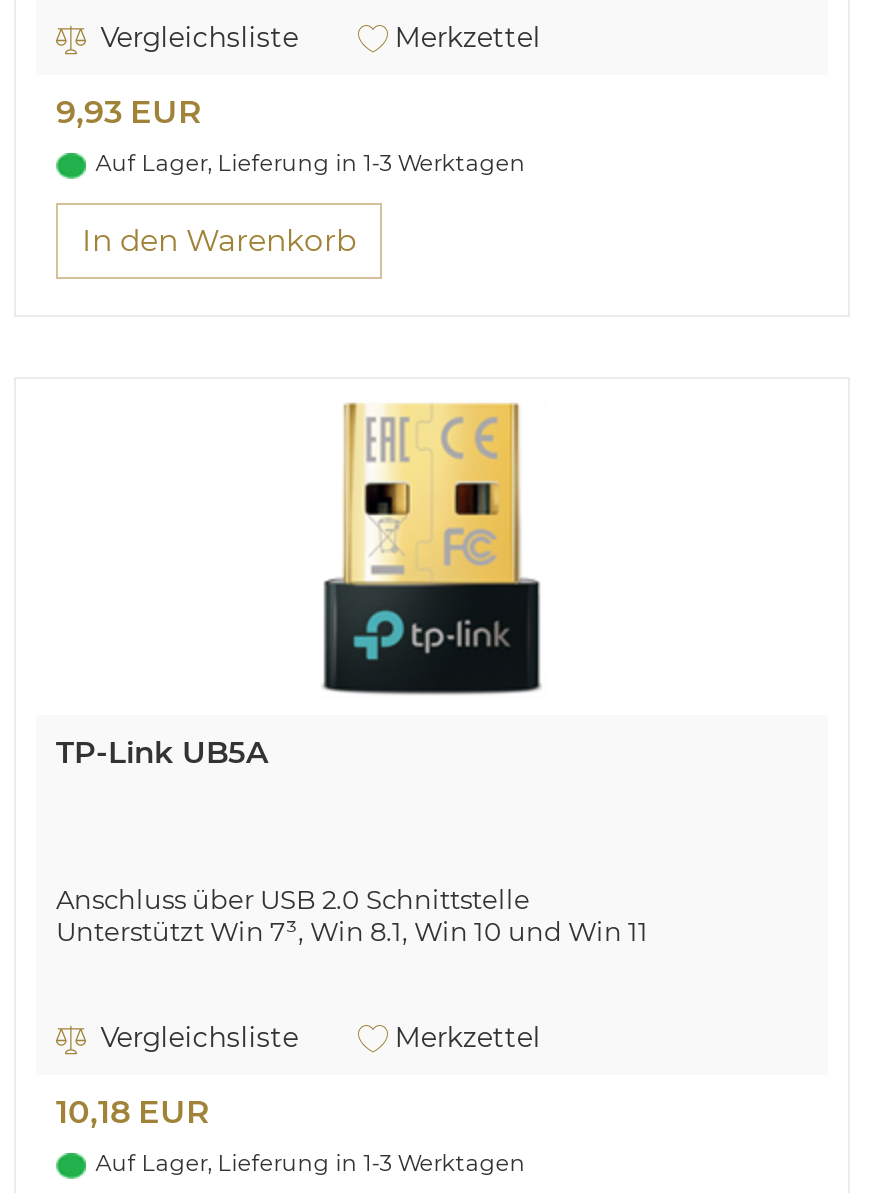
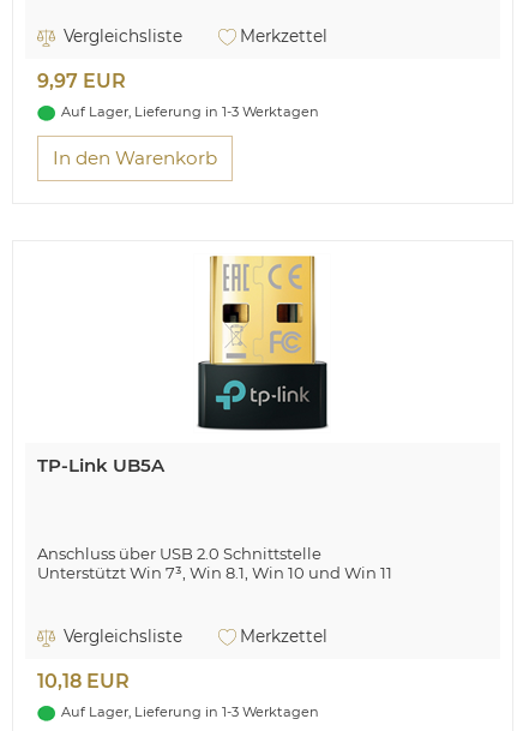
[56,93,202,131] 9,93 EUR -> [37,69,126,92] 9,97 EUR

